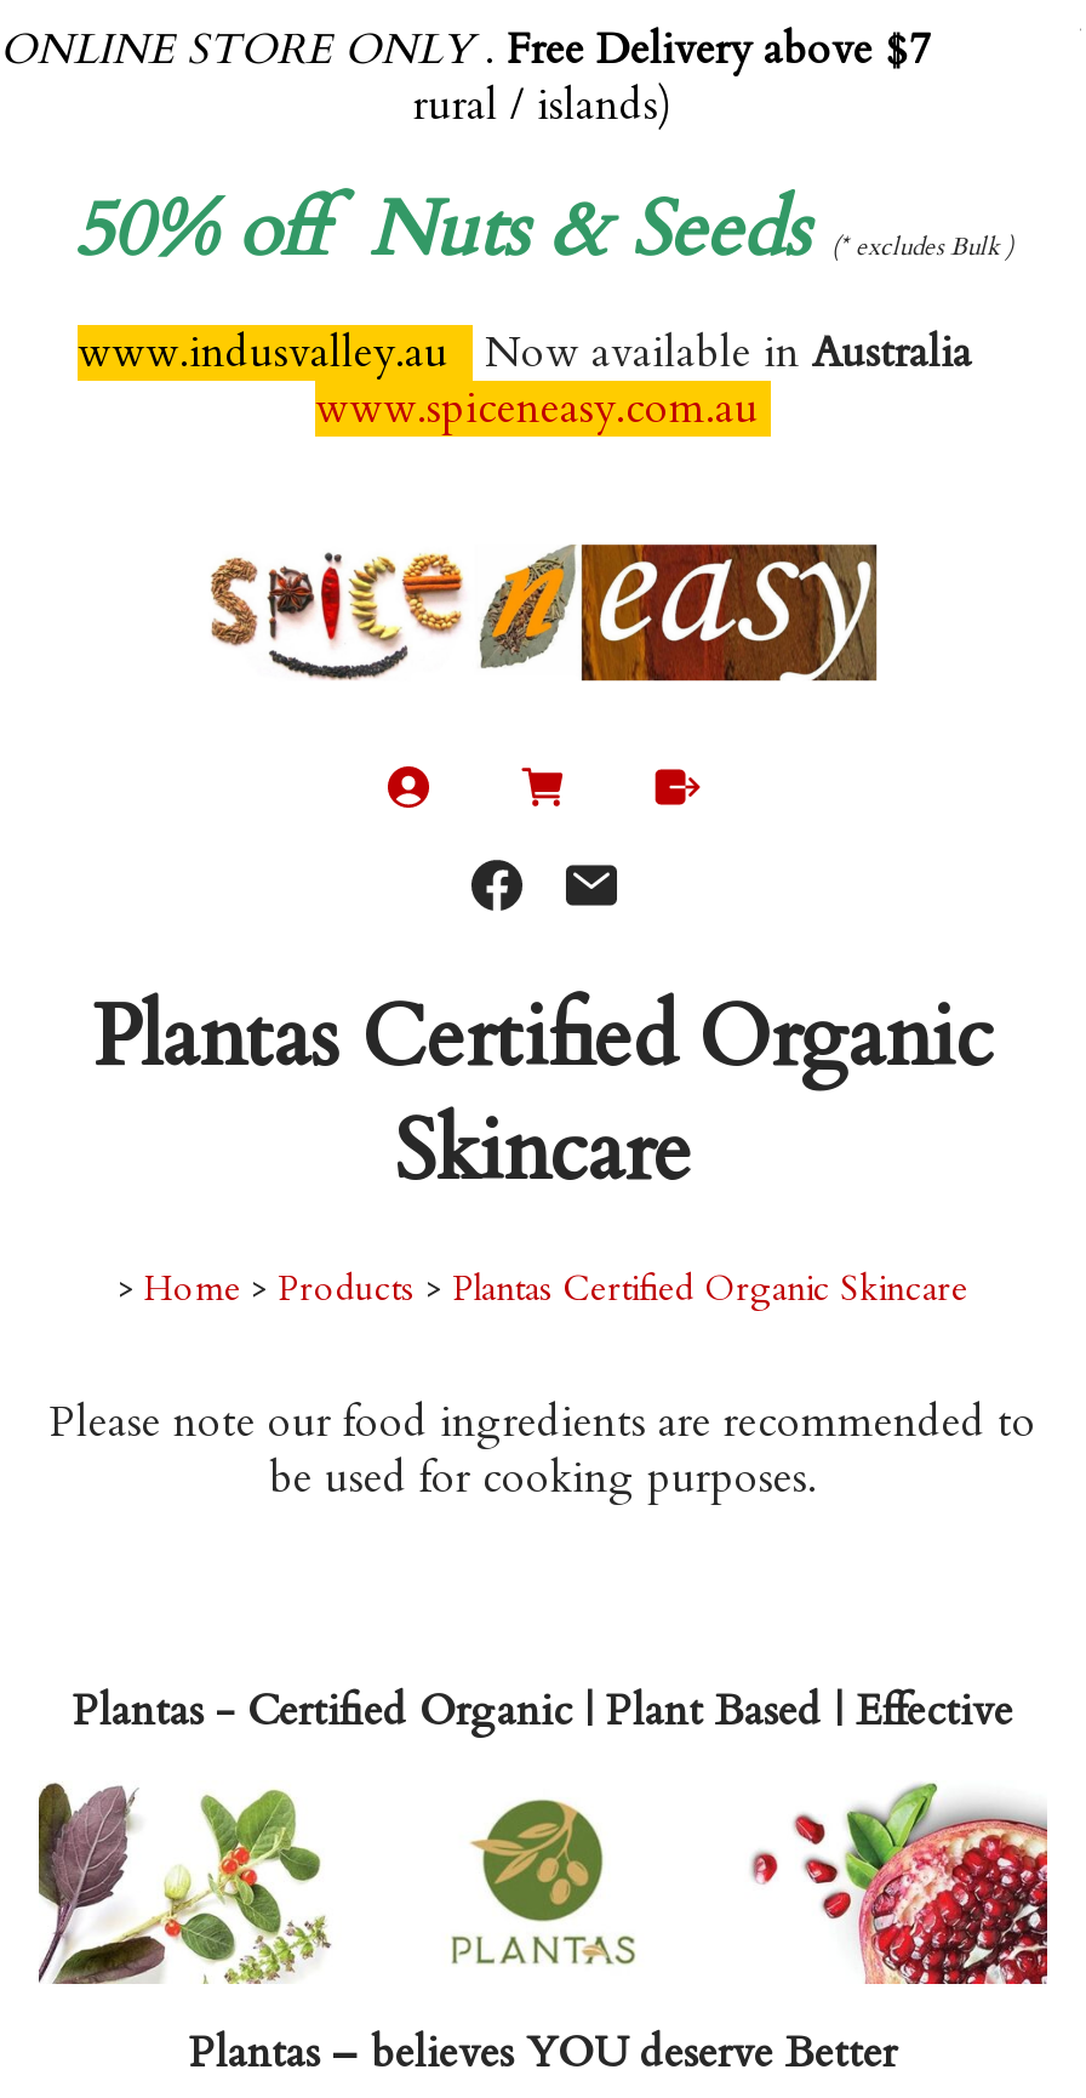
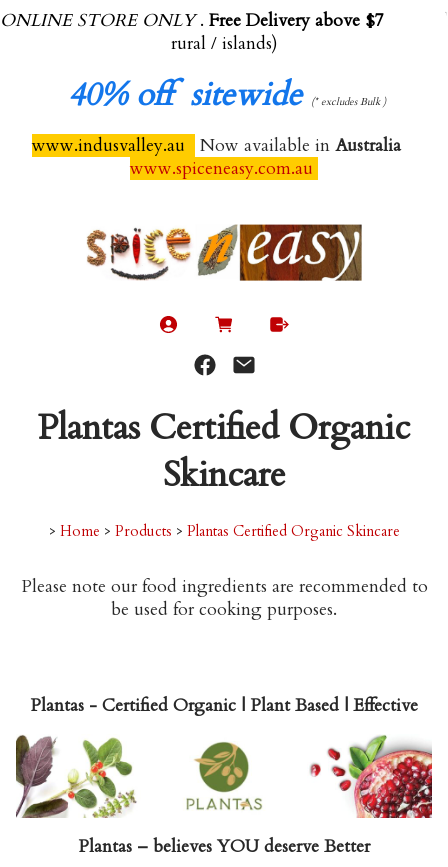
[73,176,810,283] 50% off Nuts & Seeds -> [68,73,302,117] 40% off sitewide

